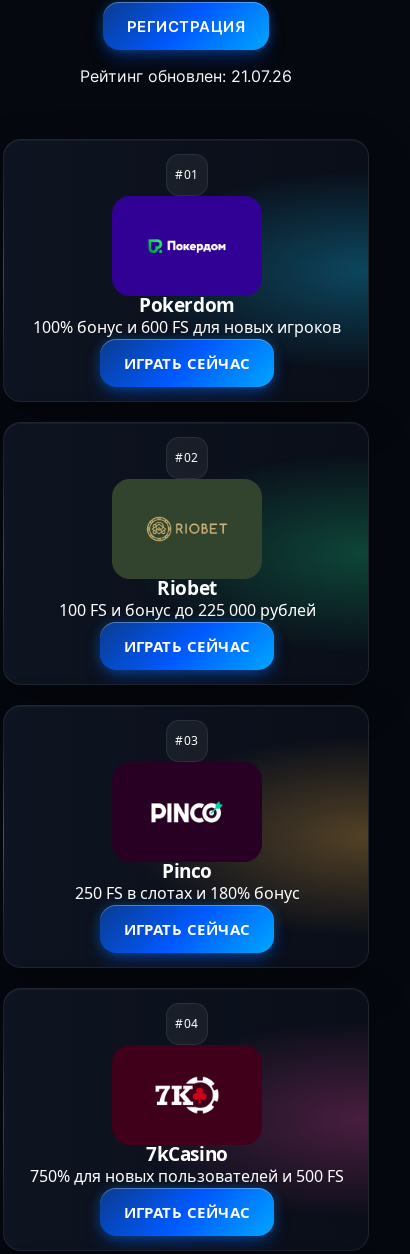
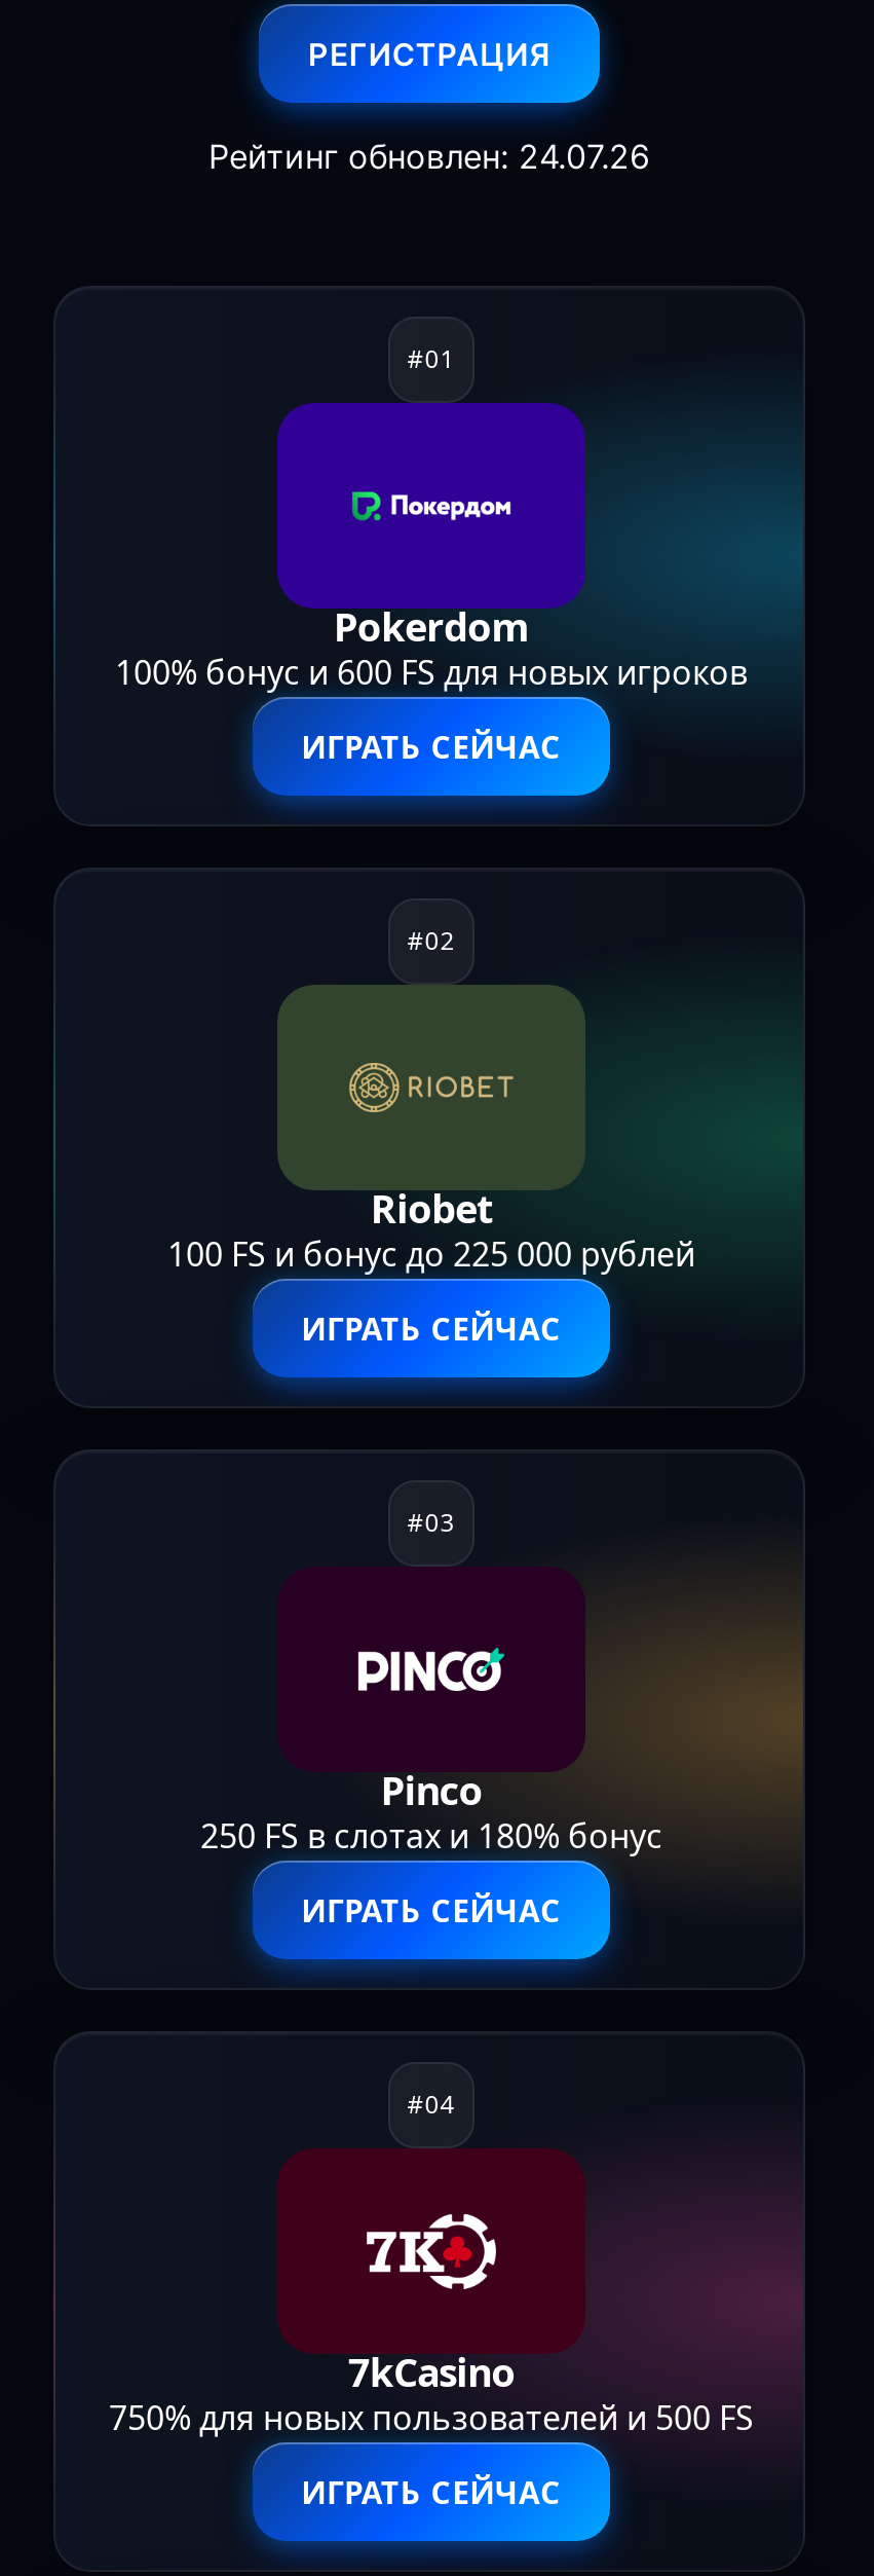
[80,66,292,86] Рейтинг обновлен: 21.07.26 -> [208,136,650,177] Рейтинг обновлен: 24.07.26

